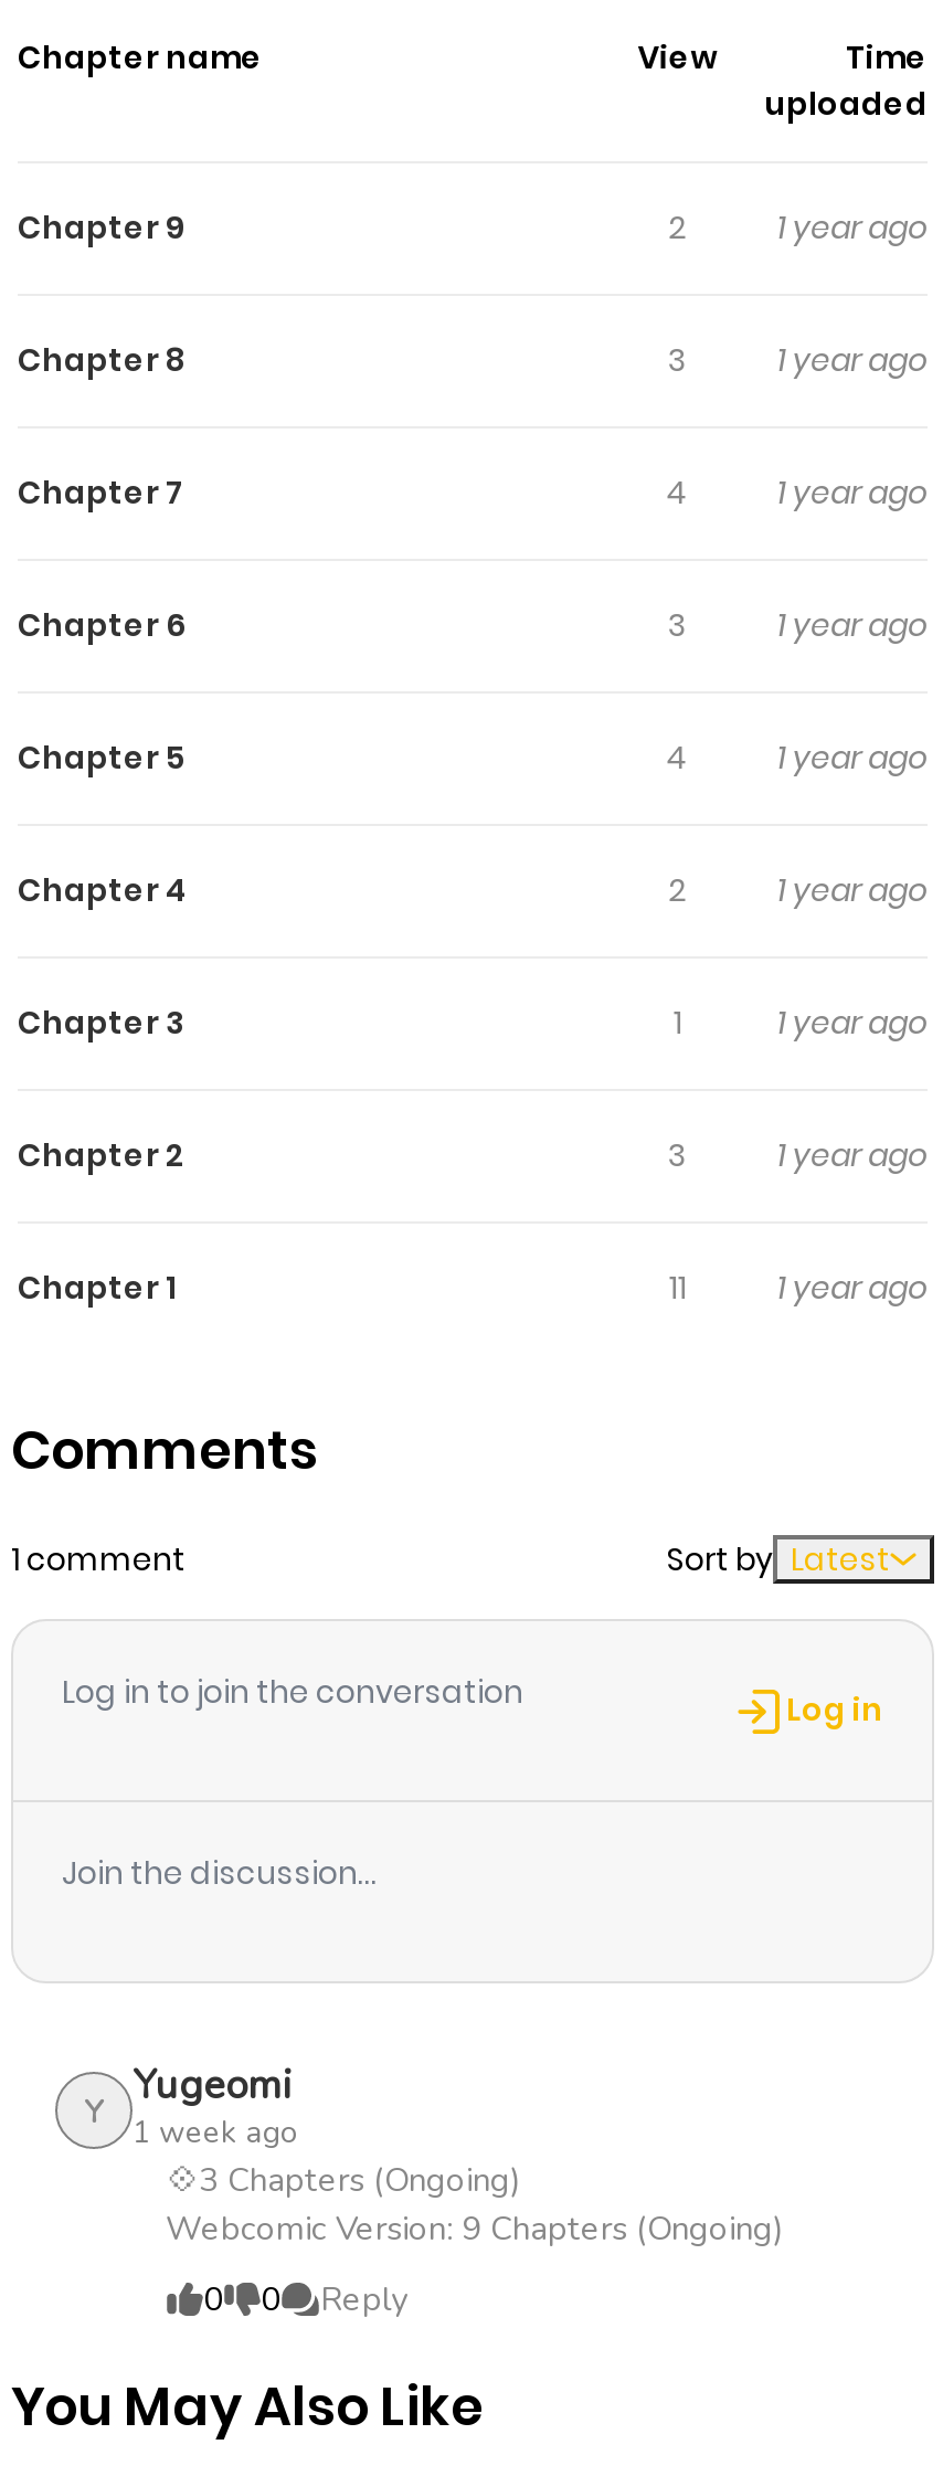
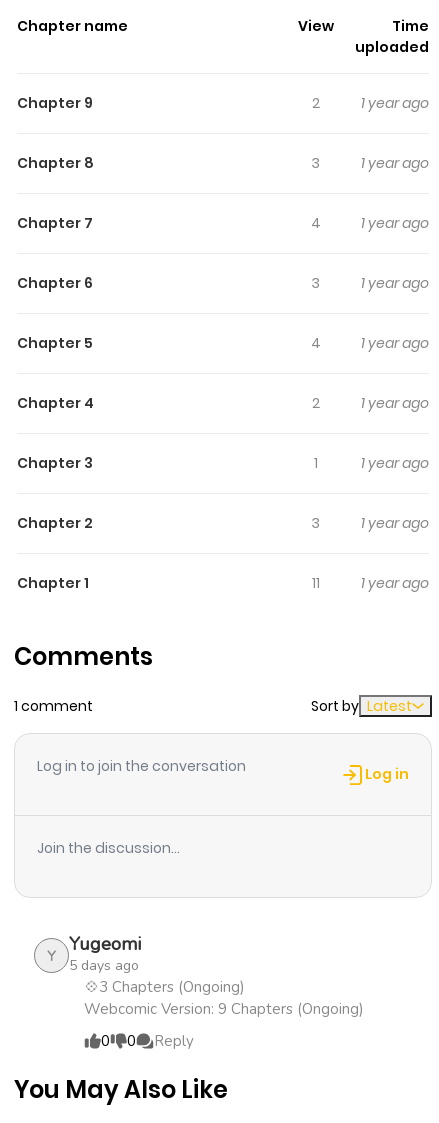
[84,2059,298,2154] Y 1 week ago Yugeomi -> [47,932,141,975] Y 5 days ago Yugeomi

